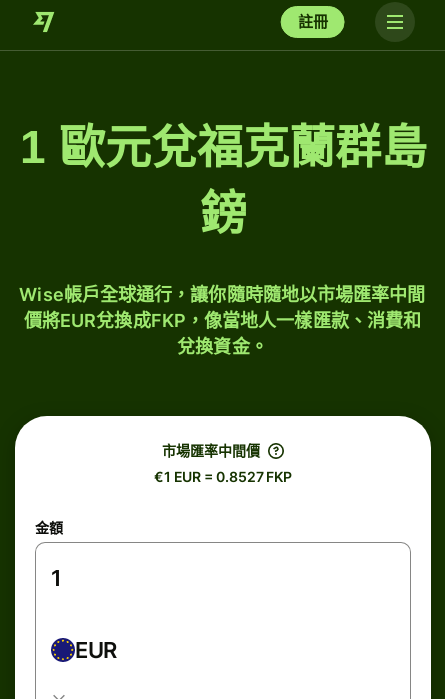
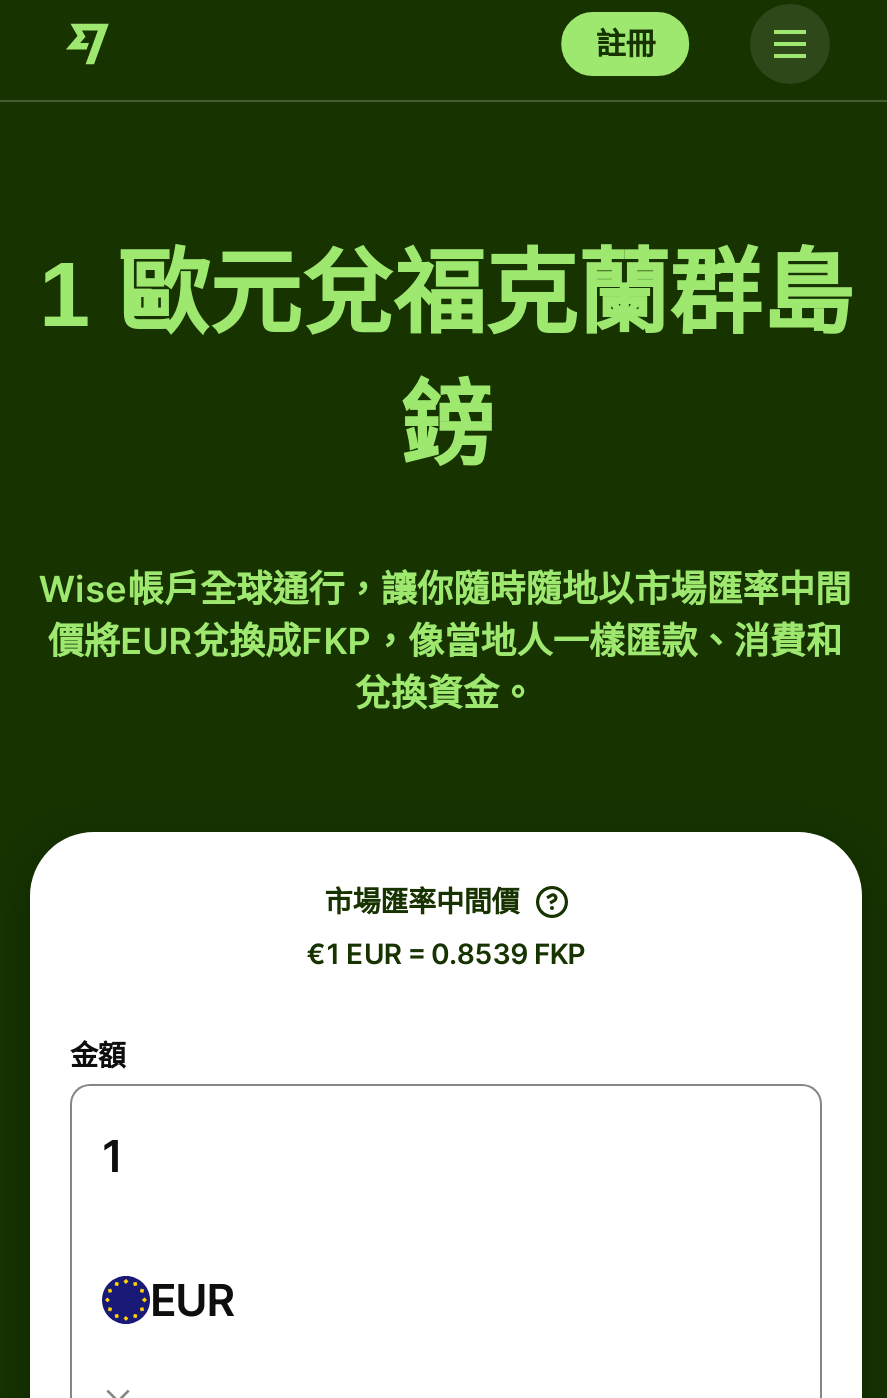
[154,468,292,485] €1 EUR = 0.8527 FKP -> [307,936,585,970] €1 EUR = 0.8539 FKP

